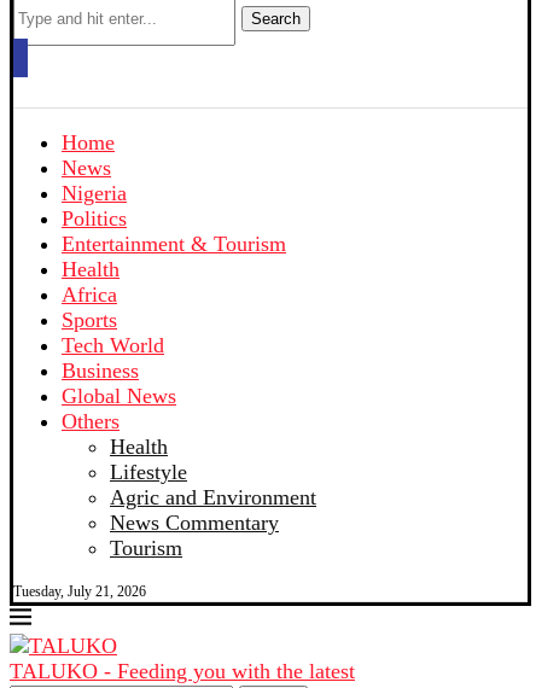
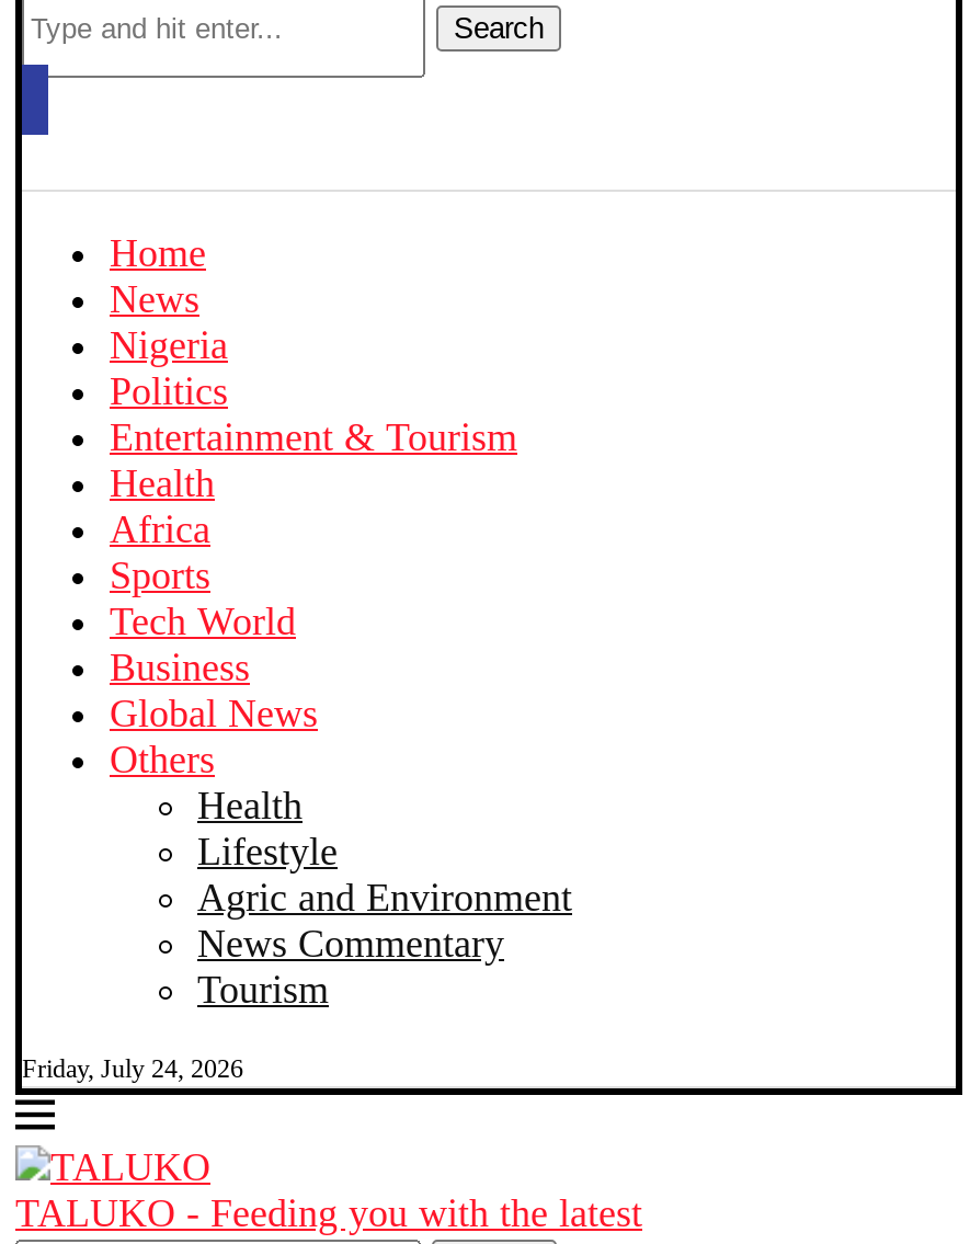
[13,583,146,600] Tuesday, July 21, 2026 -> [22,1053,243,1084] Friday, July 24, 2026

